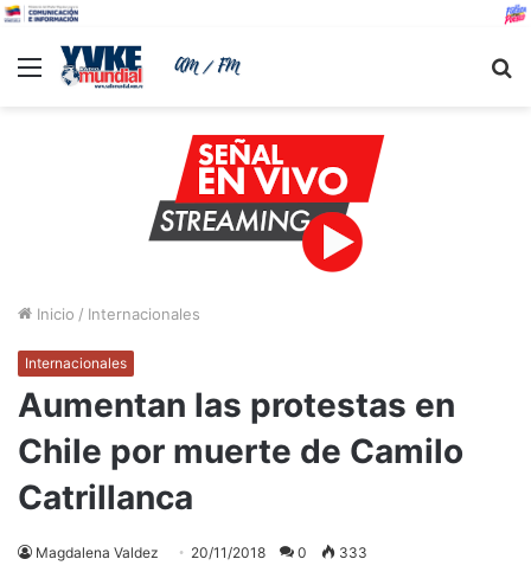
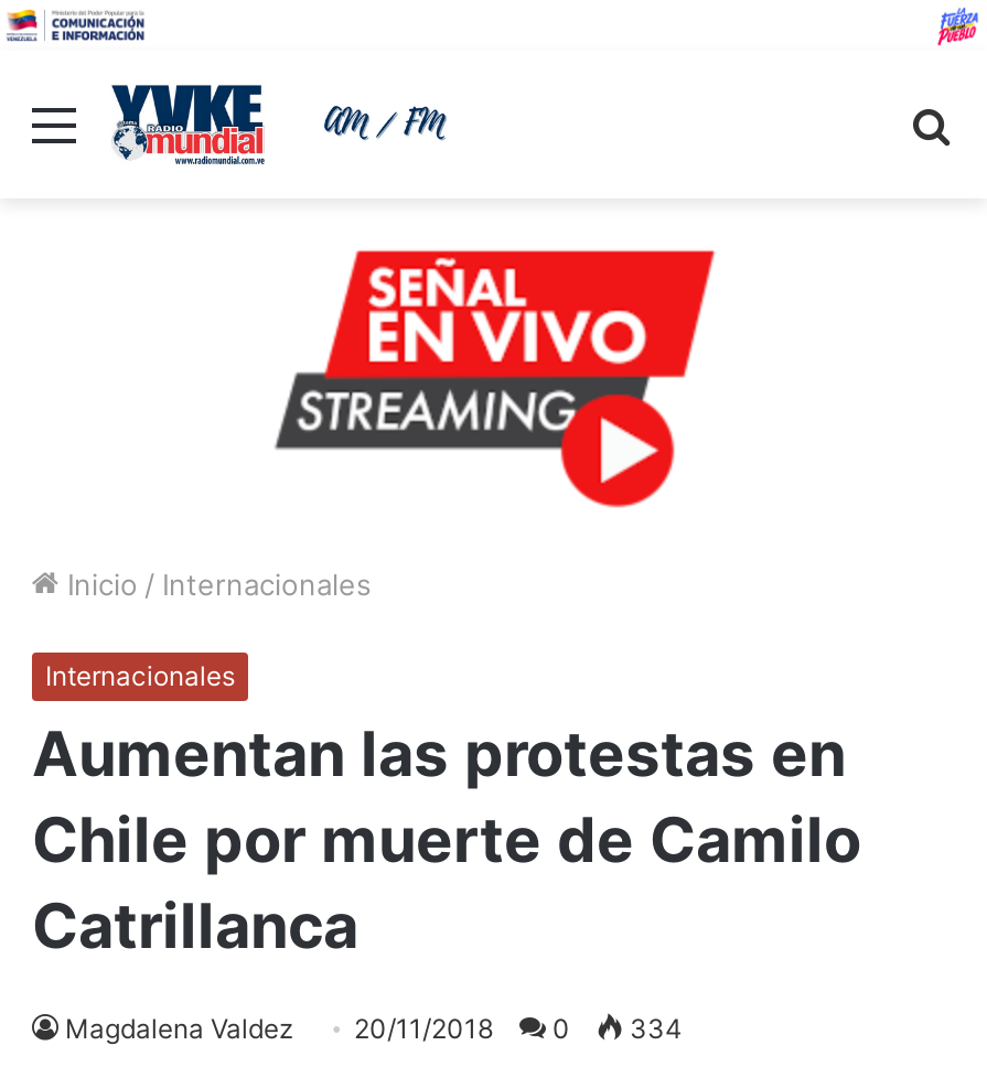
[36,543,367,561] Magdalena Valdez 20/11/2018 0 333 -> [65,1011,683,1044] Magdalena Valdez 20/11/2018 0 334

